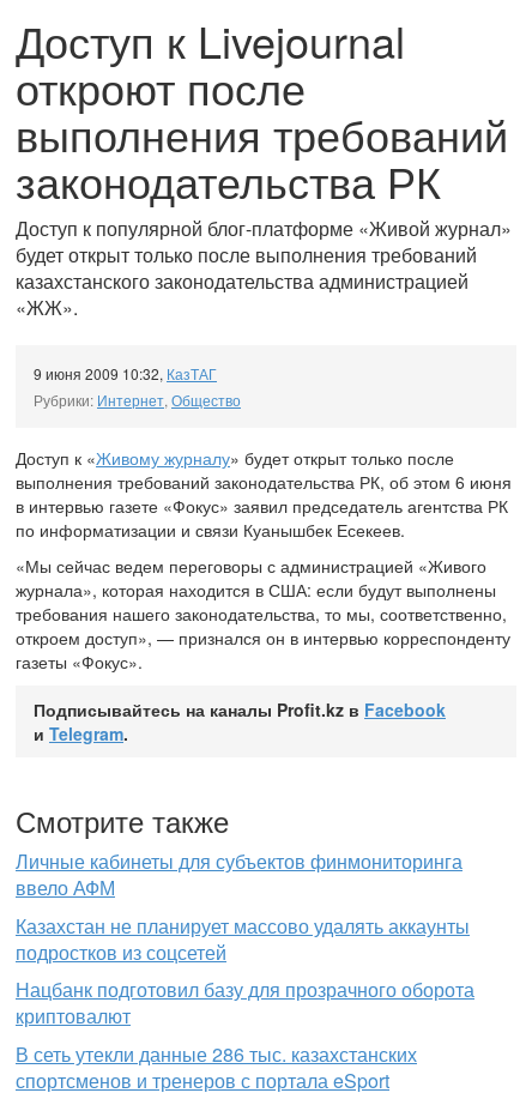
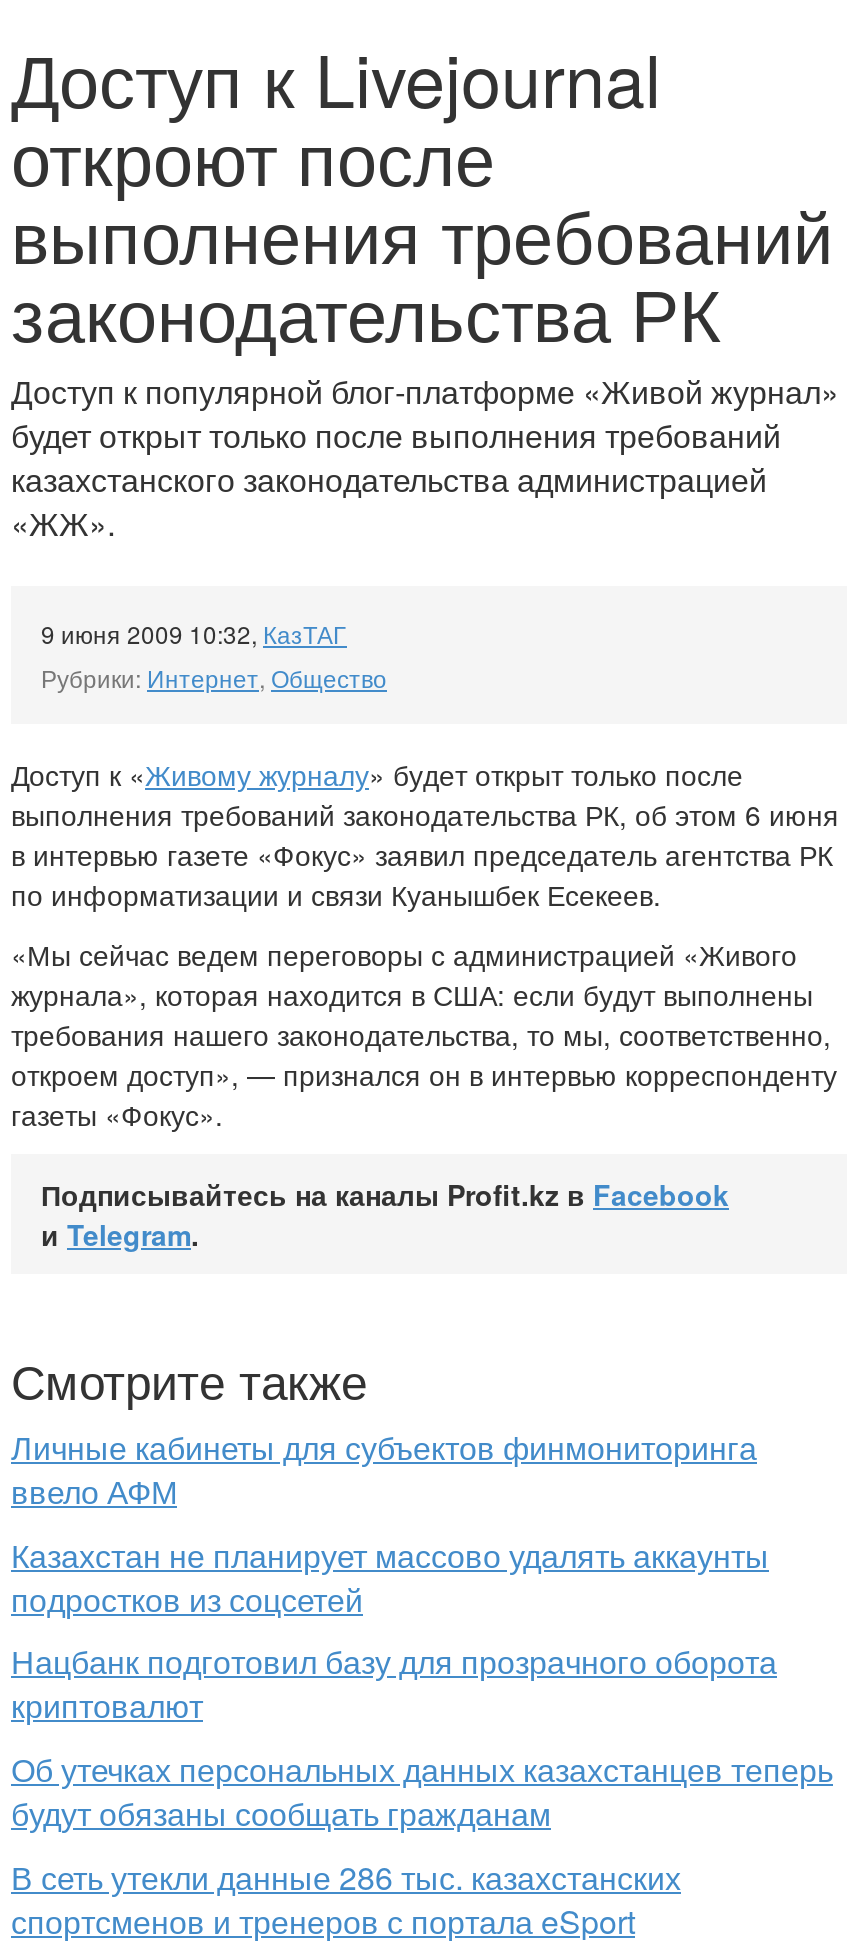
none -> [11,1746,833,1836] Об утечках персональных данных казахстанцев теперь | будут обязаны сообщать гражданам

